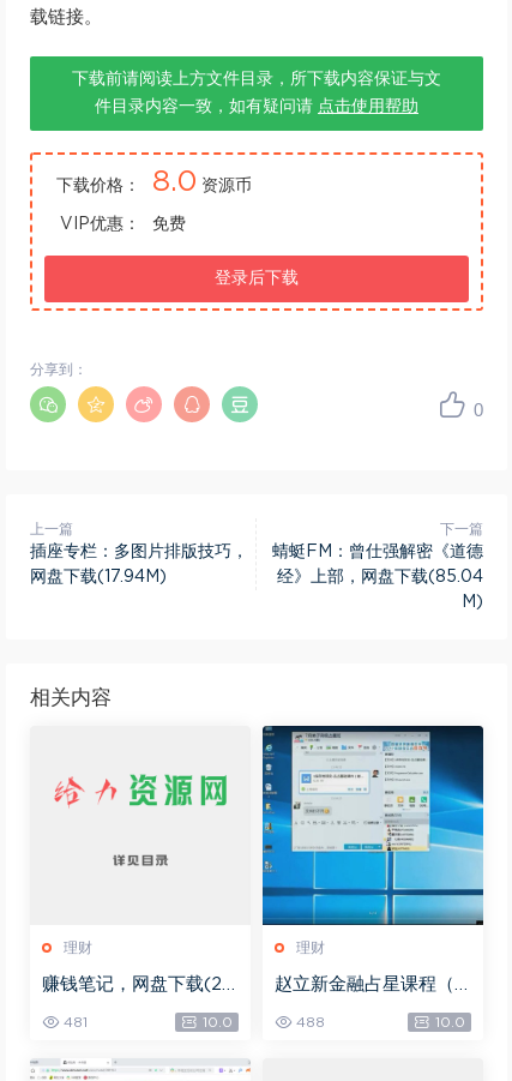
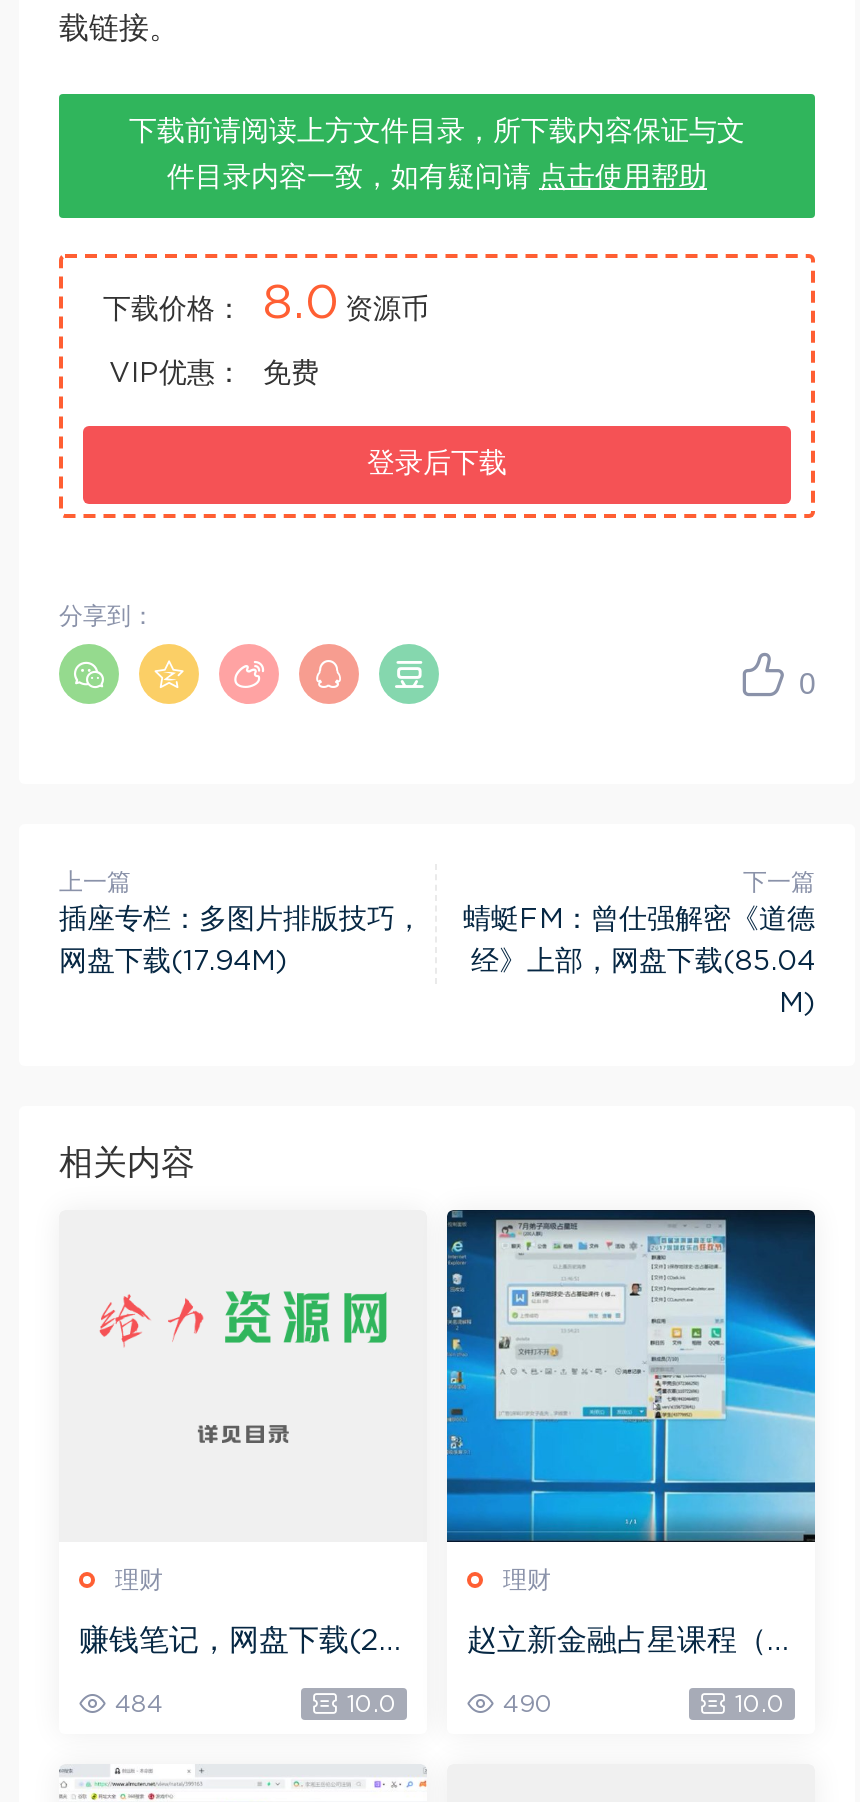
[59,1015,88,1029] 481 -> [107,1692,163,1716] 484
[291,1015,325,1029] 488 -> [495,1692,553,1716] 490

